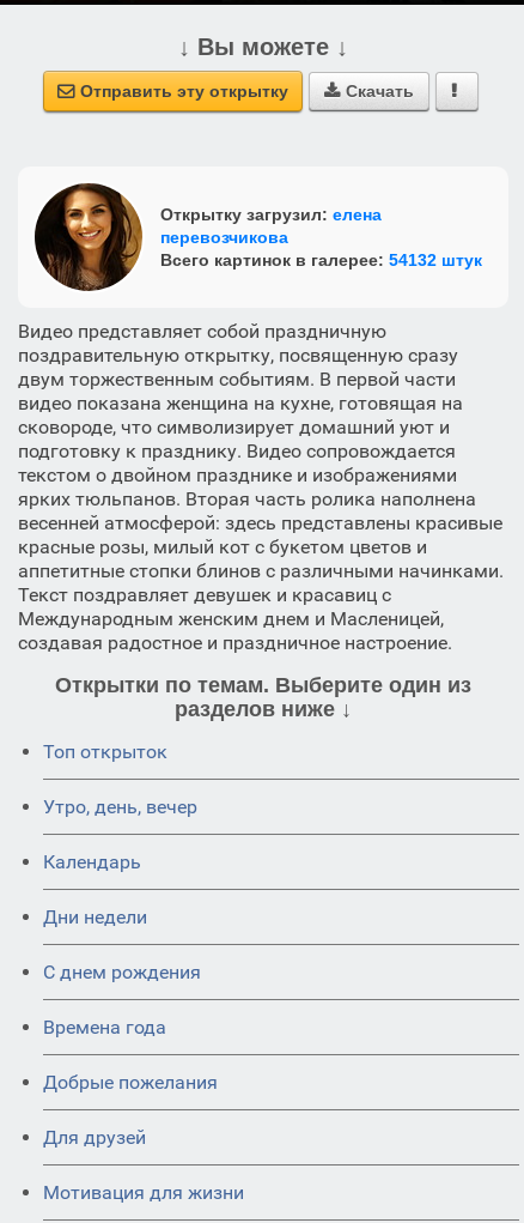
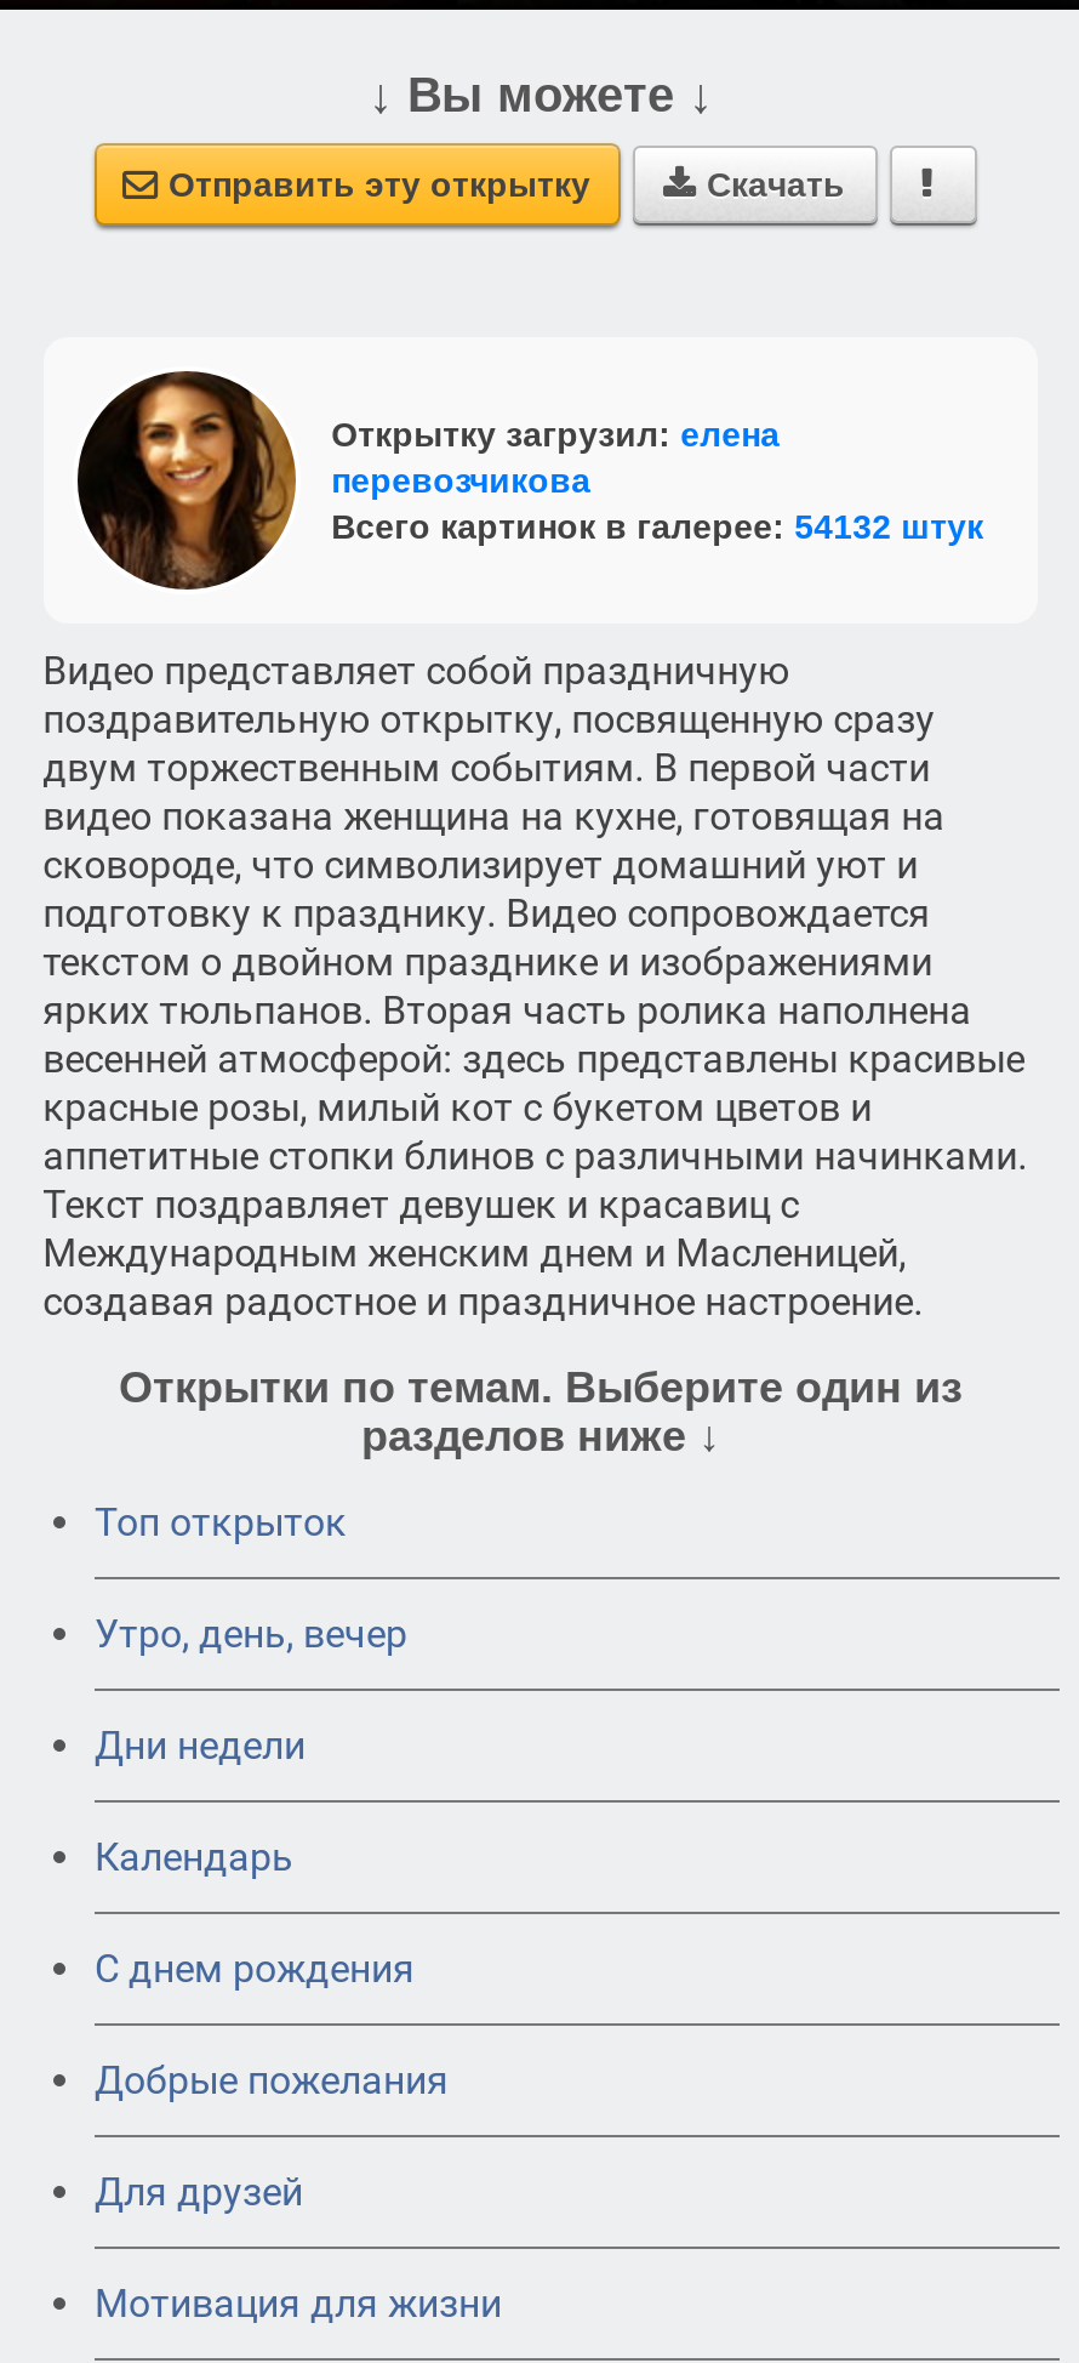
moved [43,850,141,873] -> [95,1834,293,1880]: Календарь
moved [43,906,147,928] -> [95,1723,306,1769]: Дни недели
[43,1016,166,1039] Времена года -> none

